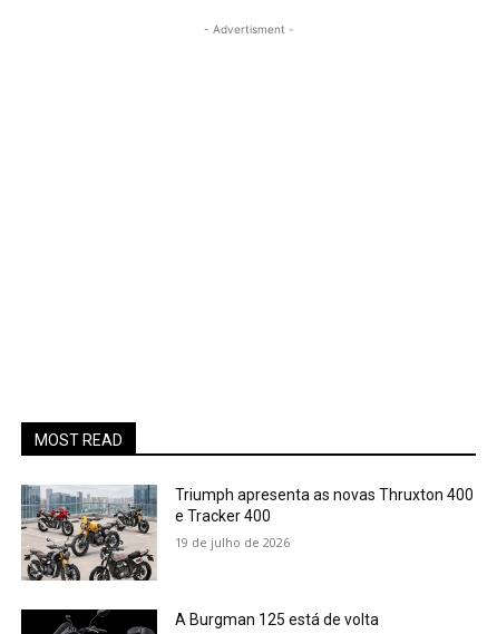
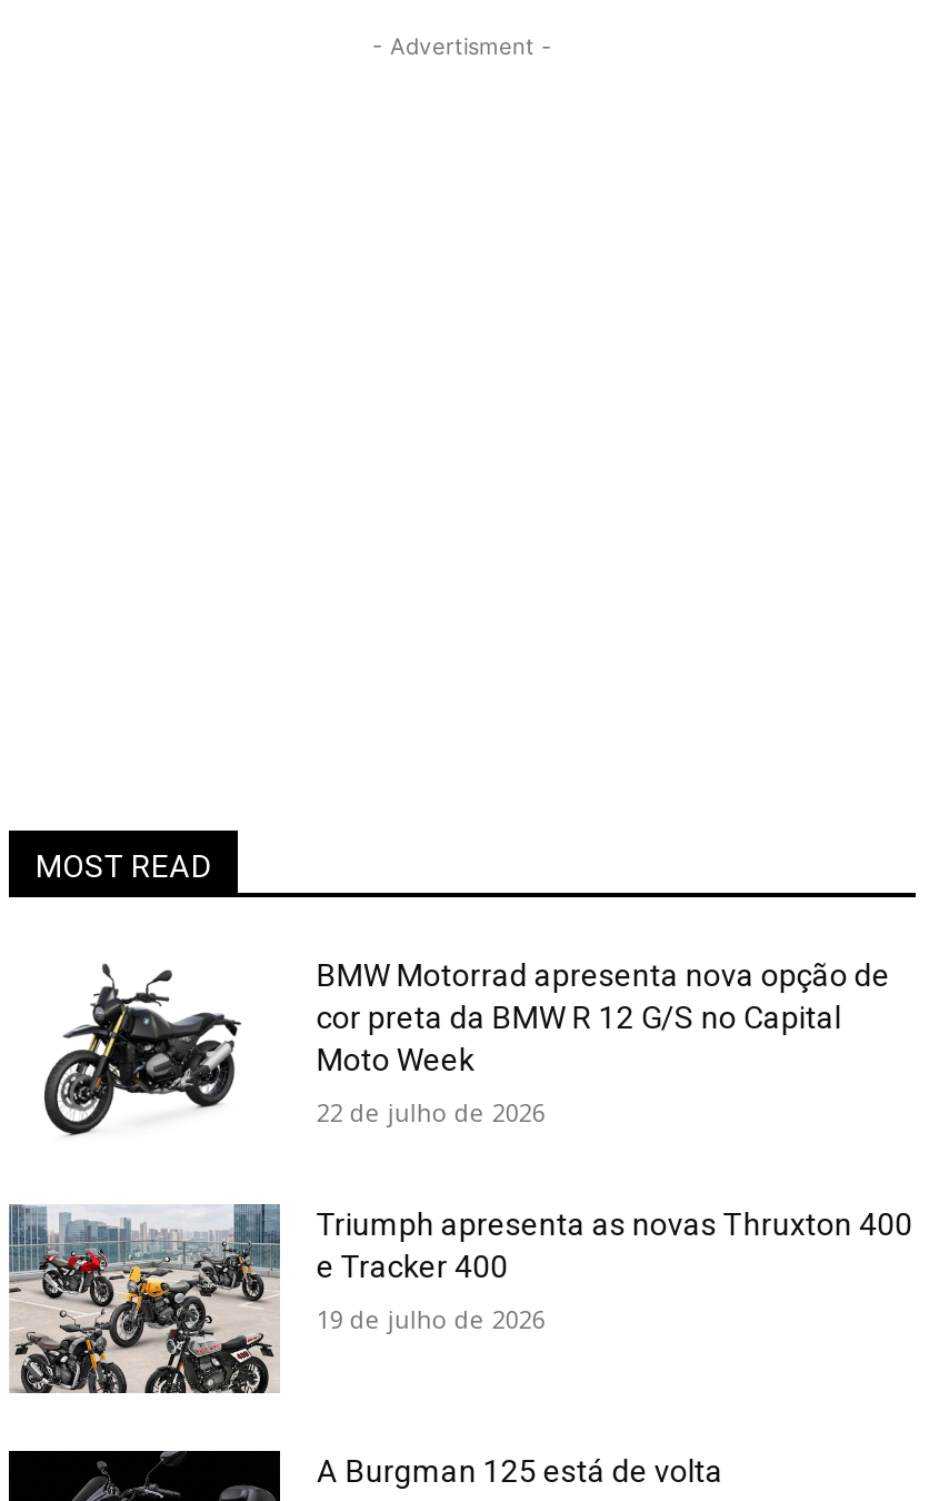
none -> [11,957,890,1146] [image] | BMW Motorrad apresenta nova opção de | cor preta da BMW R 12 G/S no Capital | Moto Week | 22 de julho de 2026

